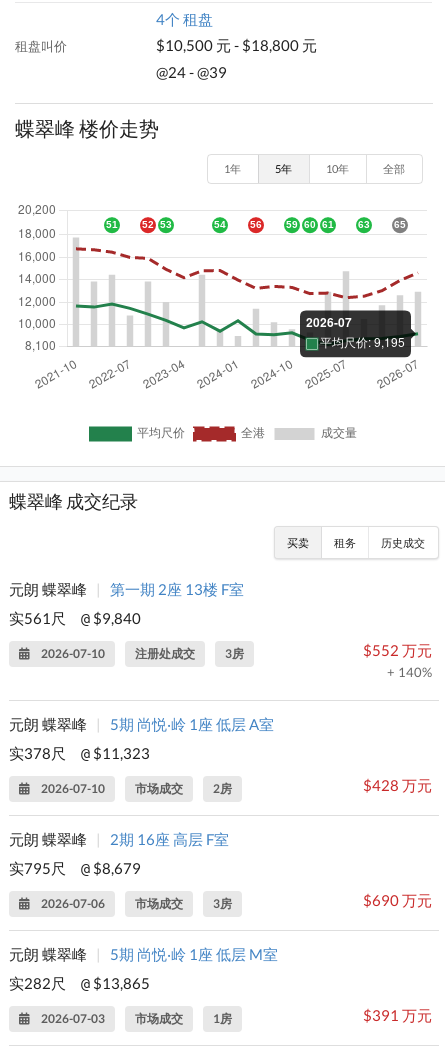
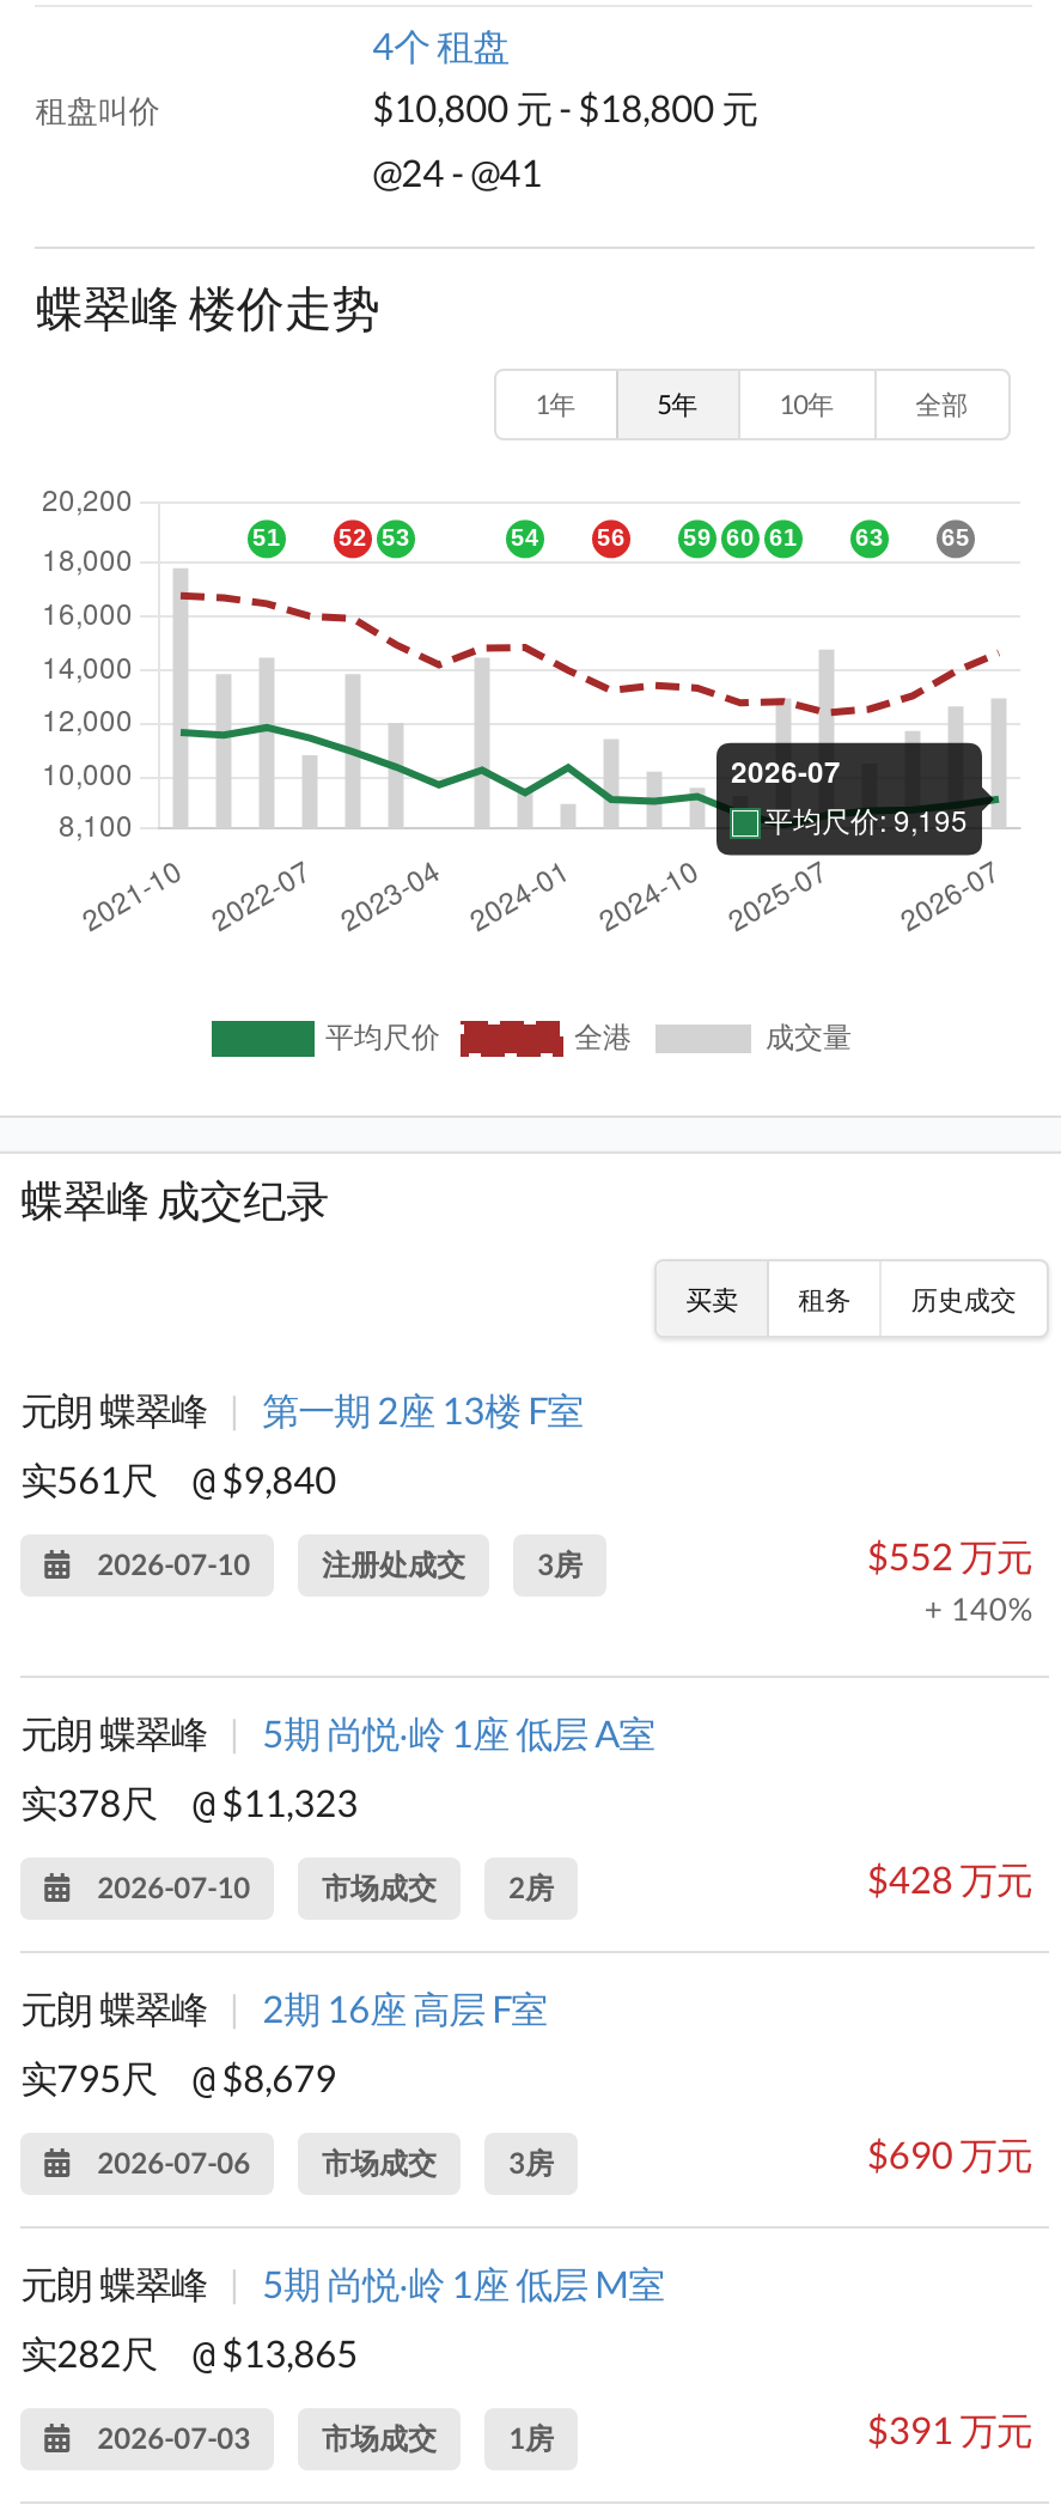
[156,36,317,54] $10,500 元 - $18,800 元 -> [372,86,758,130] $10,800 元 - $18,800 元
[156,63,227,81] @24 - @39 -> [372,150,542,193] @24 - @41

